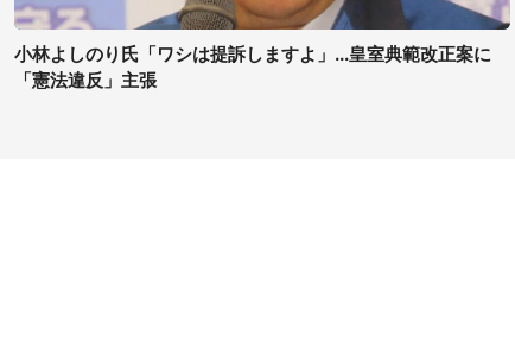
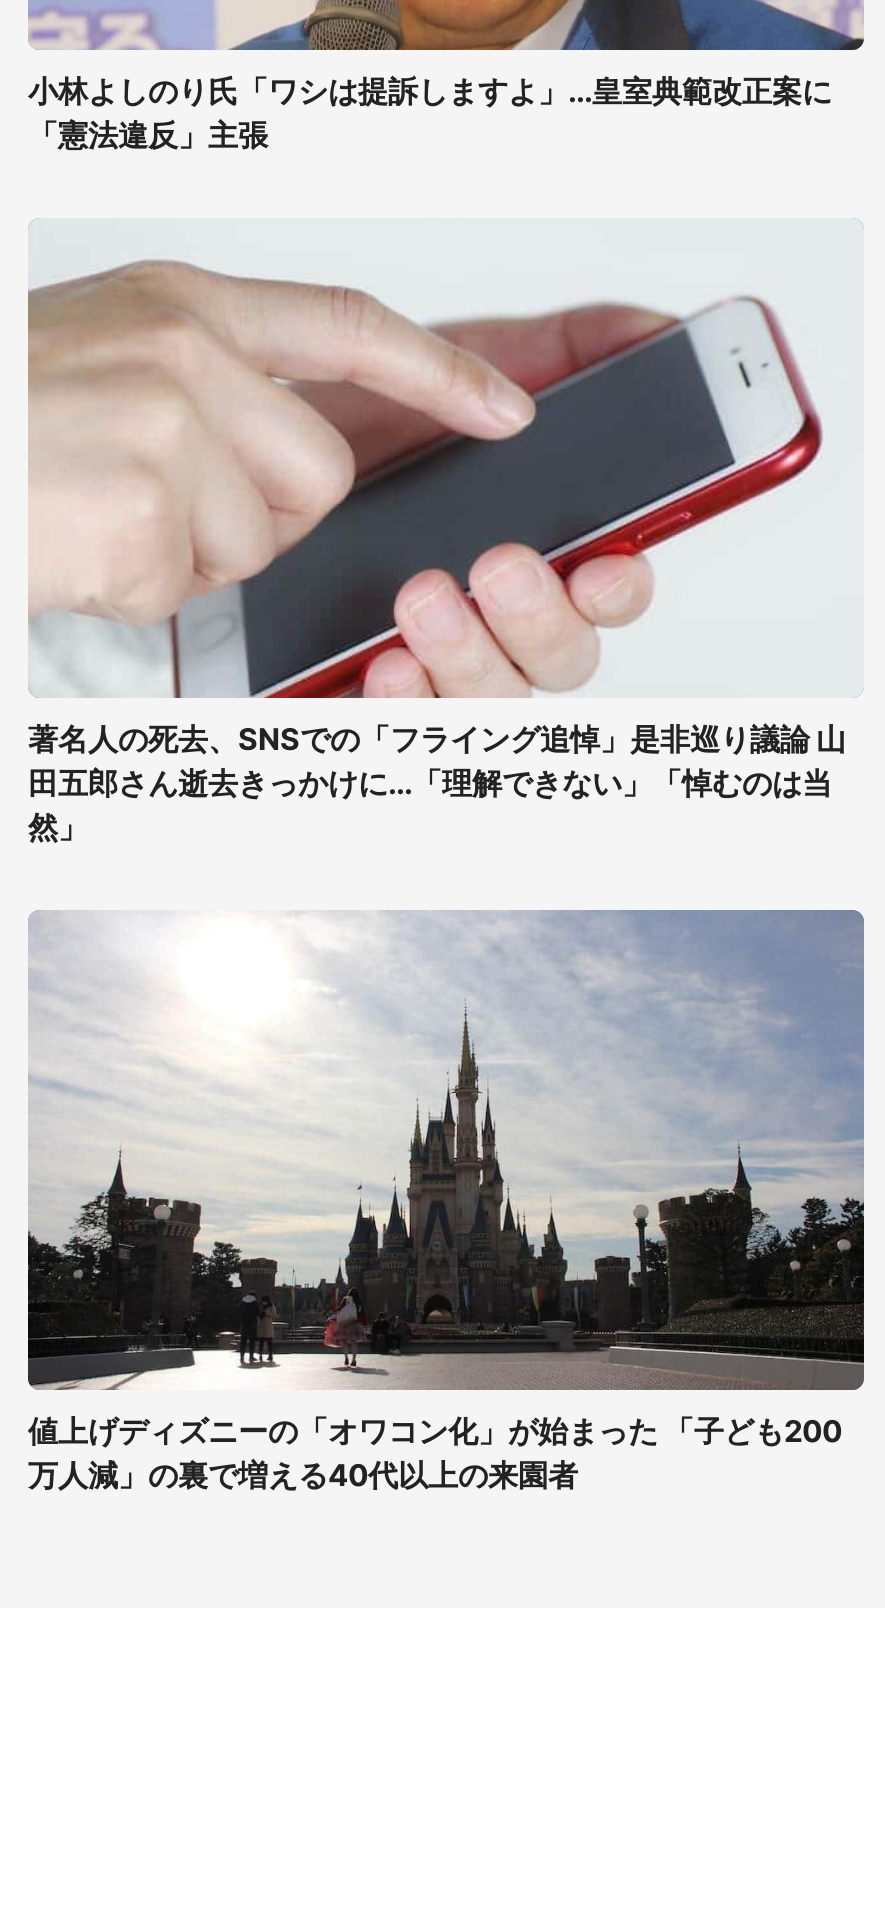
none -> [26,908,866,1494] [image] | 値上げディズニーの「オワコン化」が始まった 「子ども200 | 万人減」の裏で増える40代以上の来園者
none -> [28,258,846,846] [image] | 著名人の死去、SNSでの「フライング追悼」是非巡り議論 山 | 田五郎さん逝去きっかけに...「理解できない」「悼むのは当 | 然」

